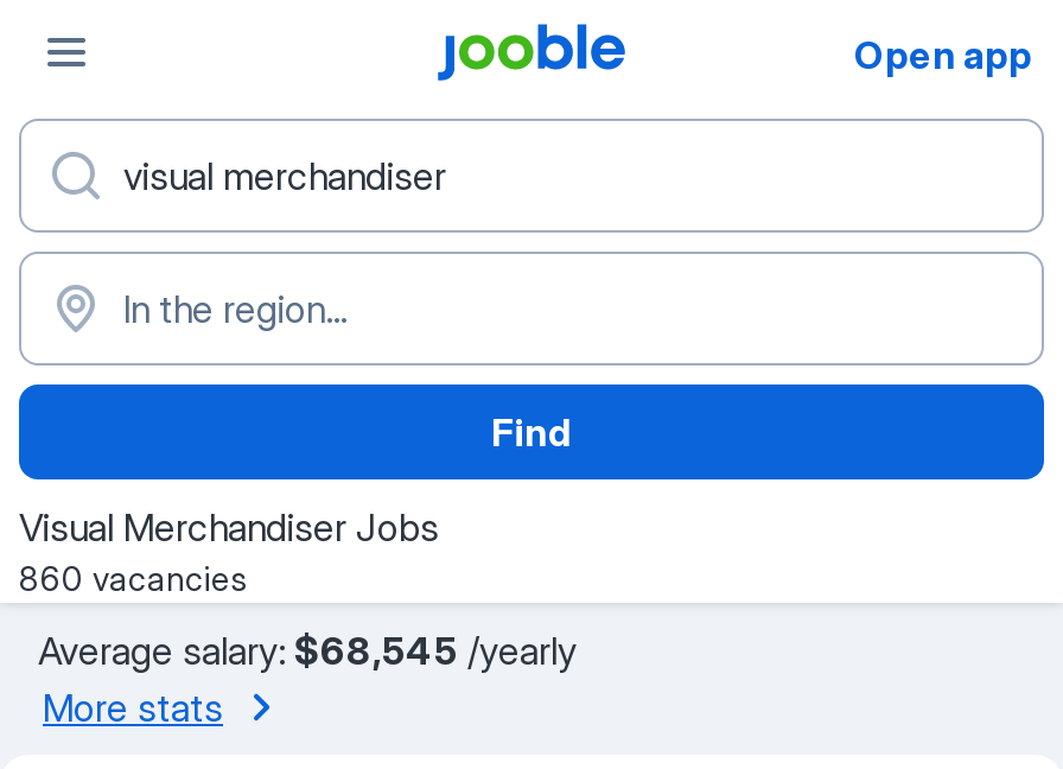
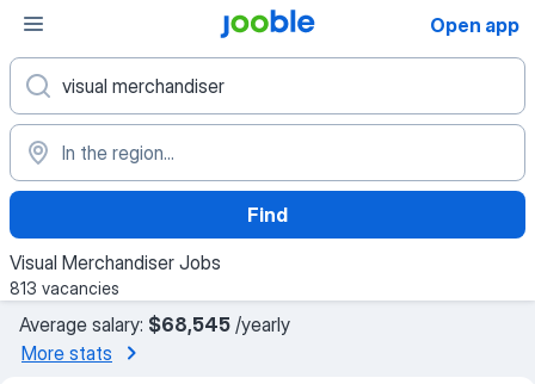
[19,558,247,598] 860 vacancies -> [10,278,119,298] 813 vacancies

